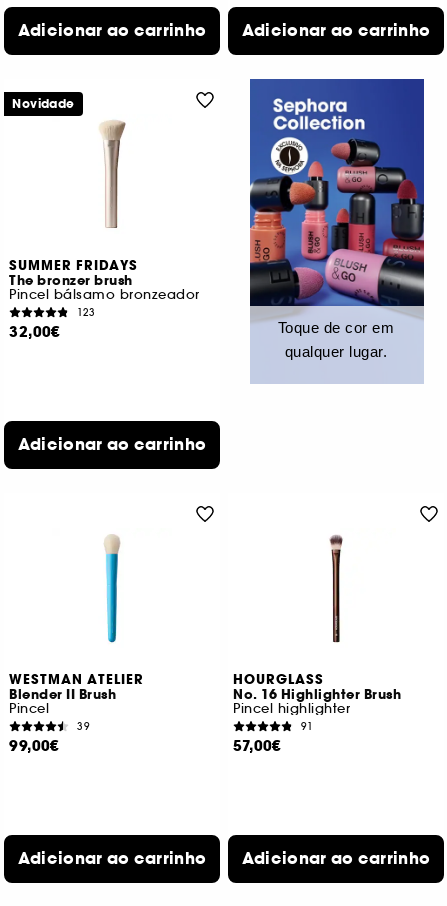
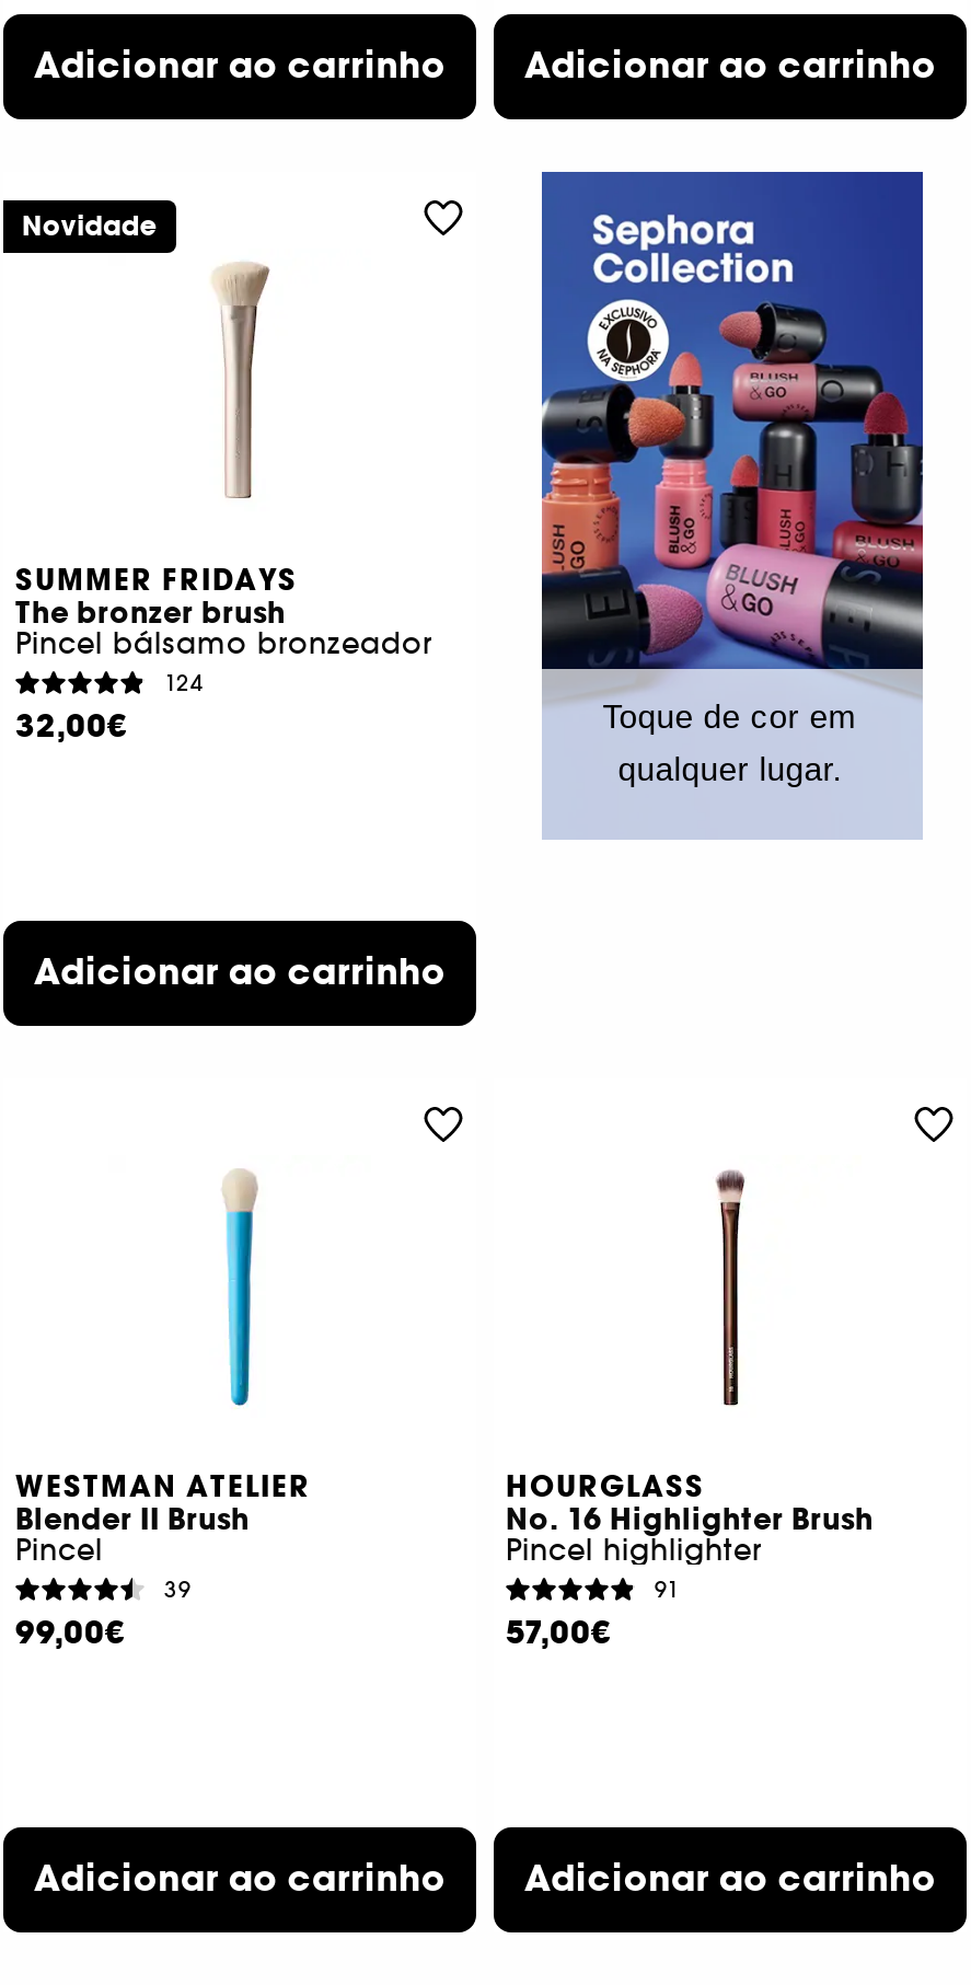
[77,305,96,318] 123 -> [164,668,205,696] 124

